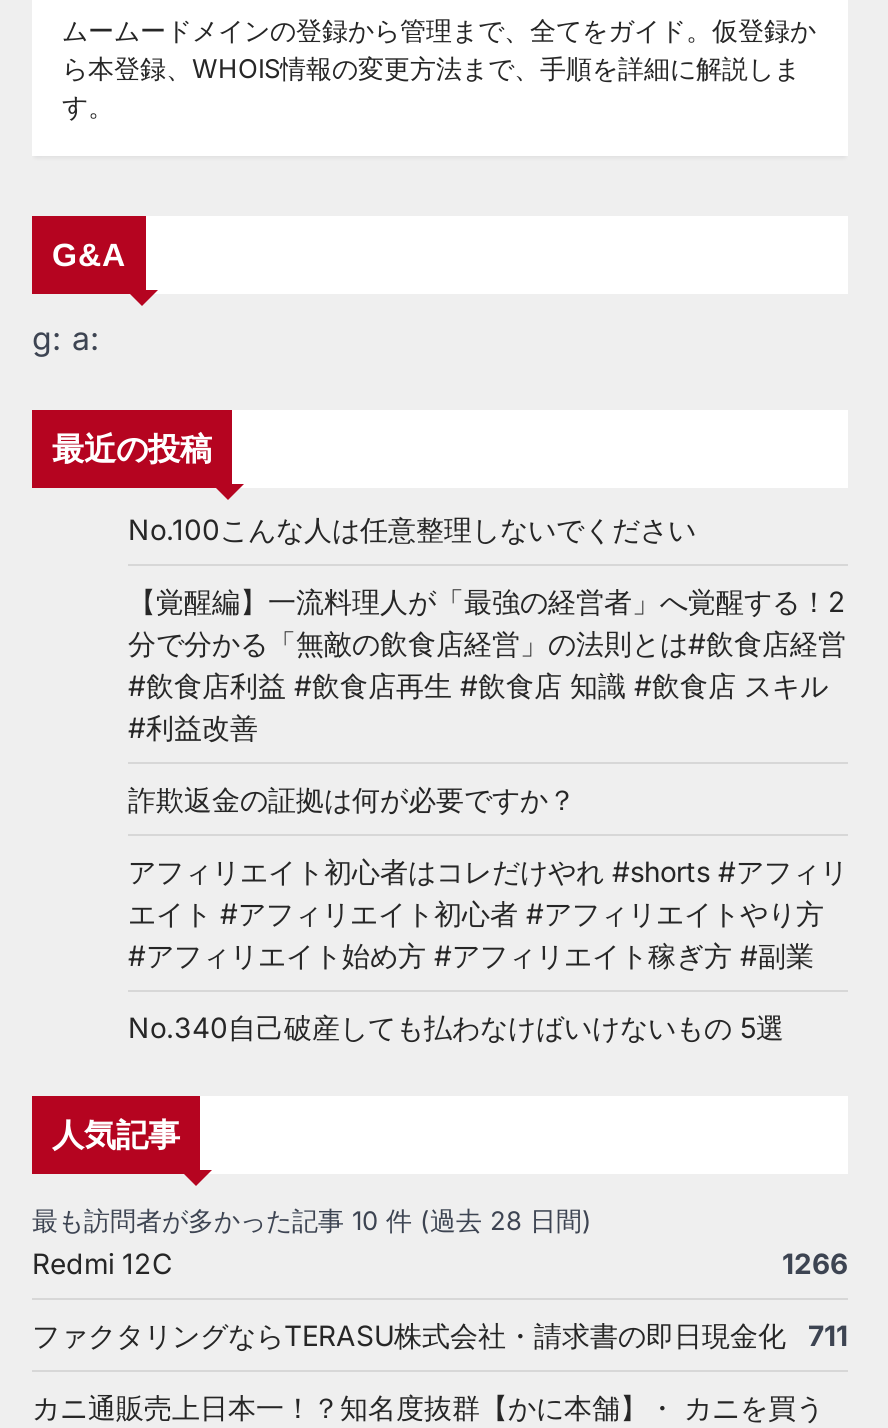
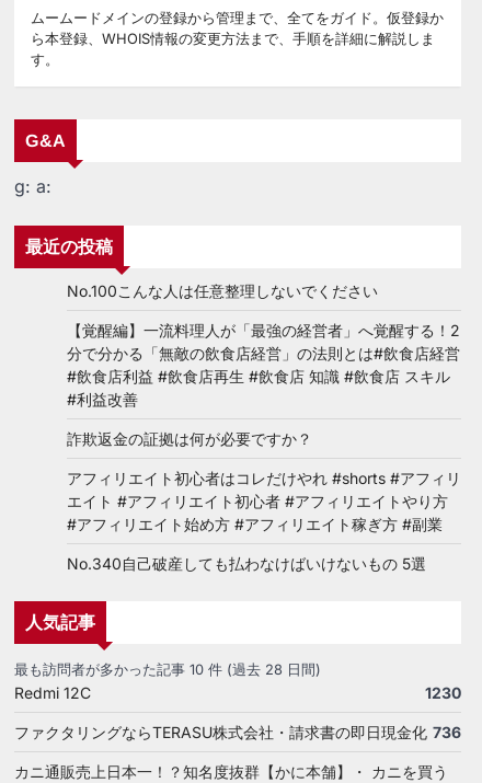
[782,1245,848,1279] 1266 -> [425,683,461,701] 1230
[32,1317,848,1351] ファクタリングならTERASU株式会社・請求書の即日現金化 | 711 -> [14,722,461,741] ファクタリングならTERASU株式会社・請求書の即日現金化 736

